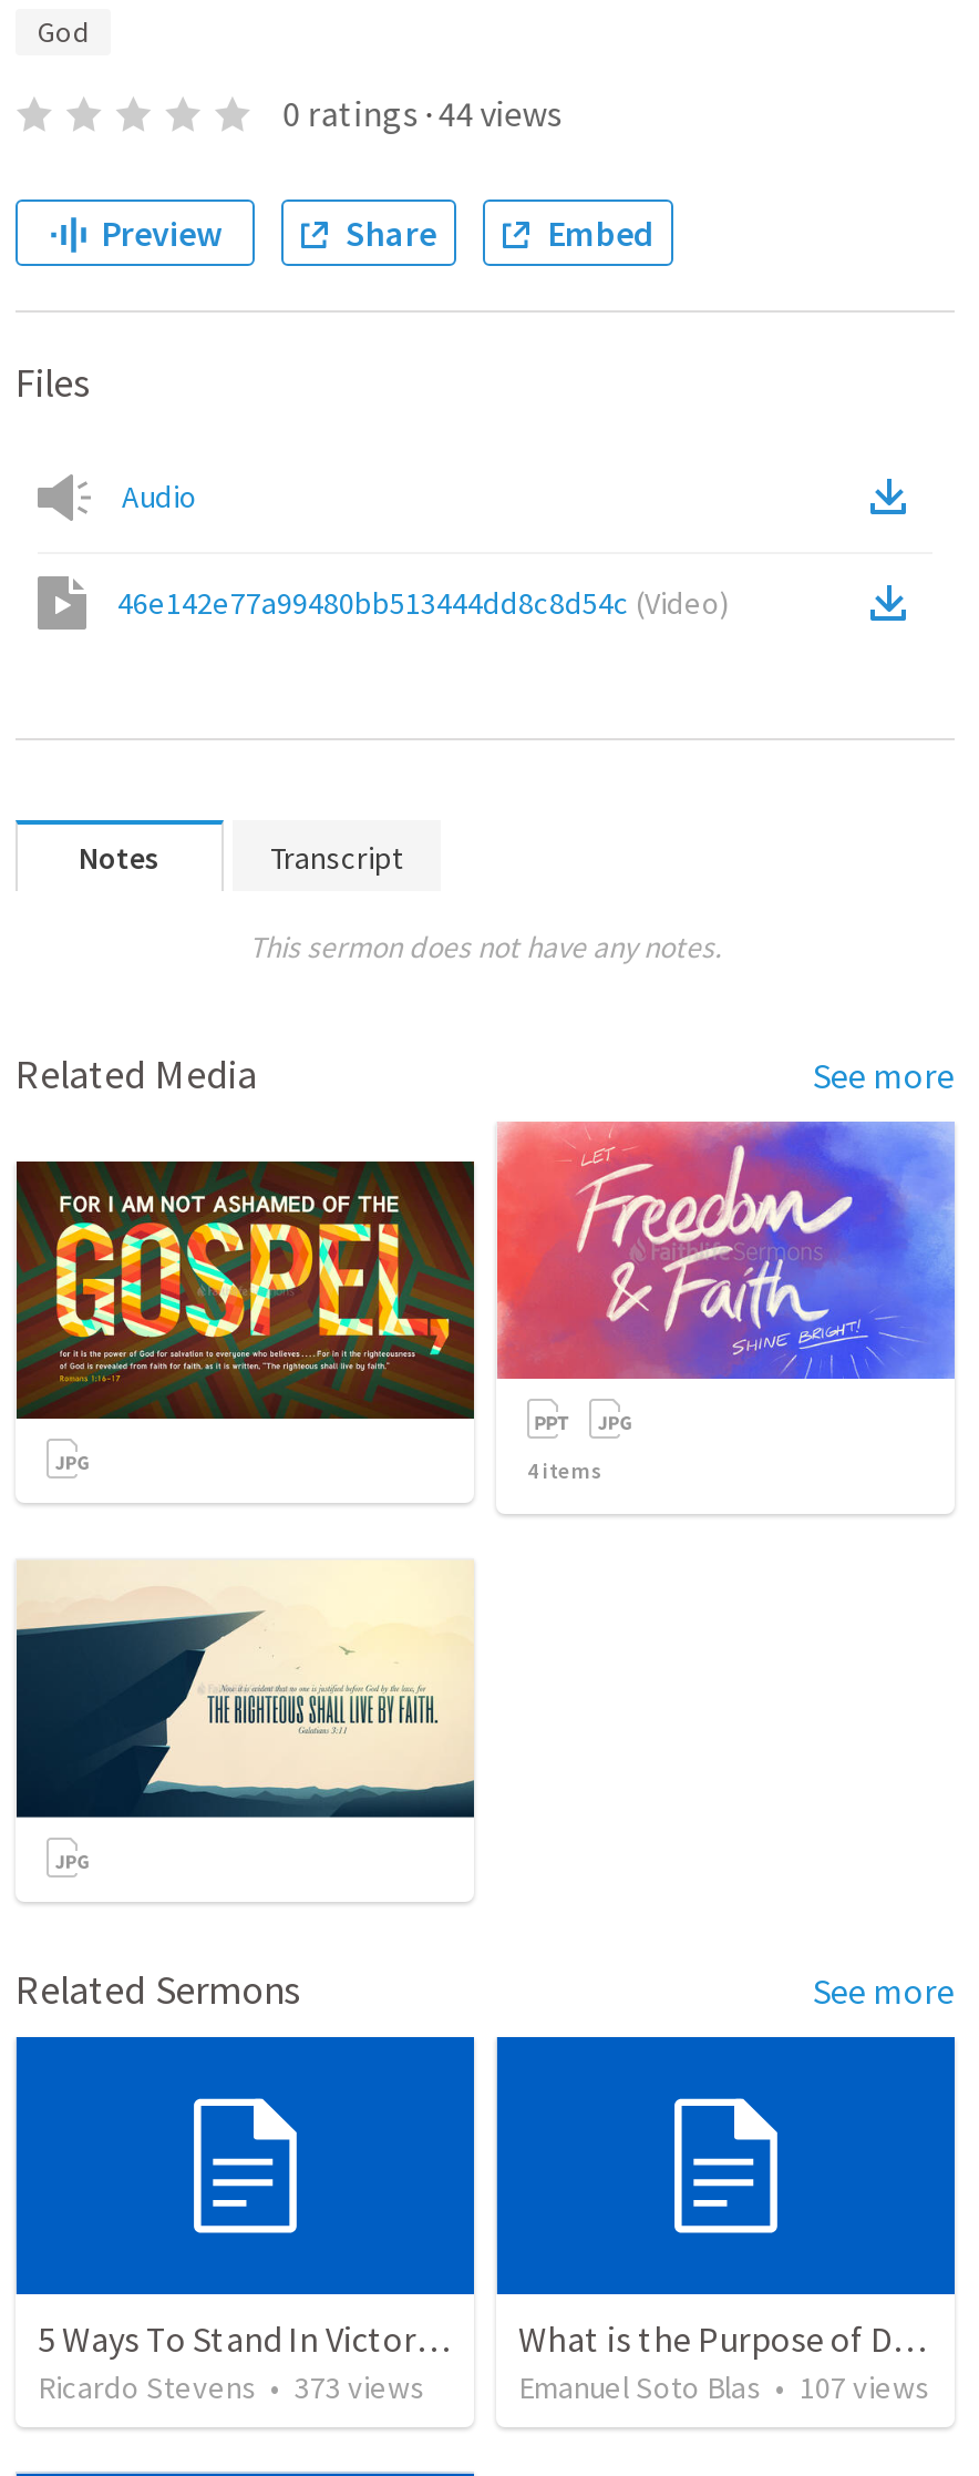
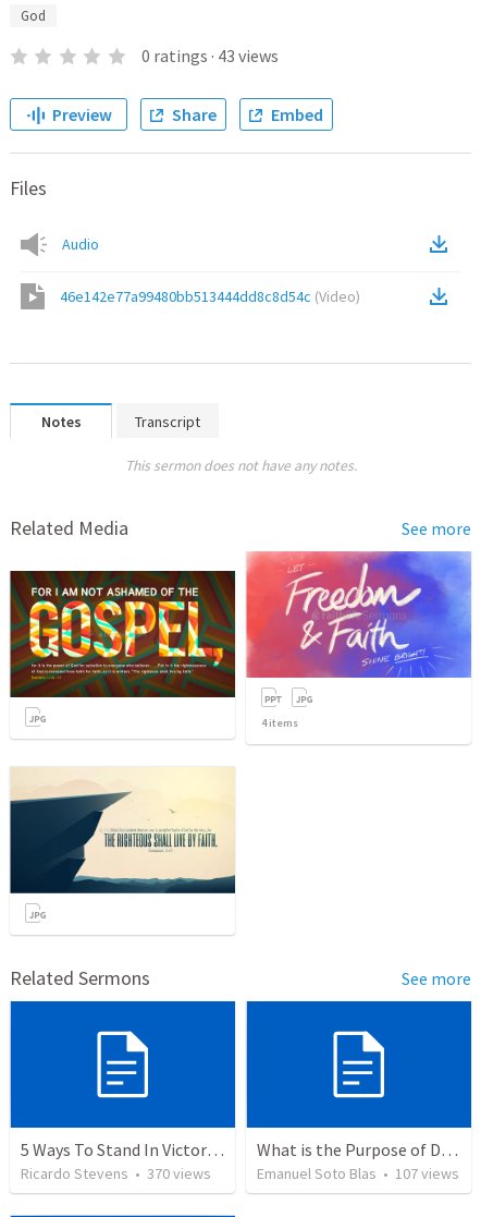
[283,91,562,135] 0 ratings · 44 views -> [141,45,278,66] 0 ratings · 43 views
[38,2368,425,2408] Ricardo Stevens • 373 views -> [21,1164,211,1184] Ricardo Stevens • 370 views

